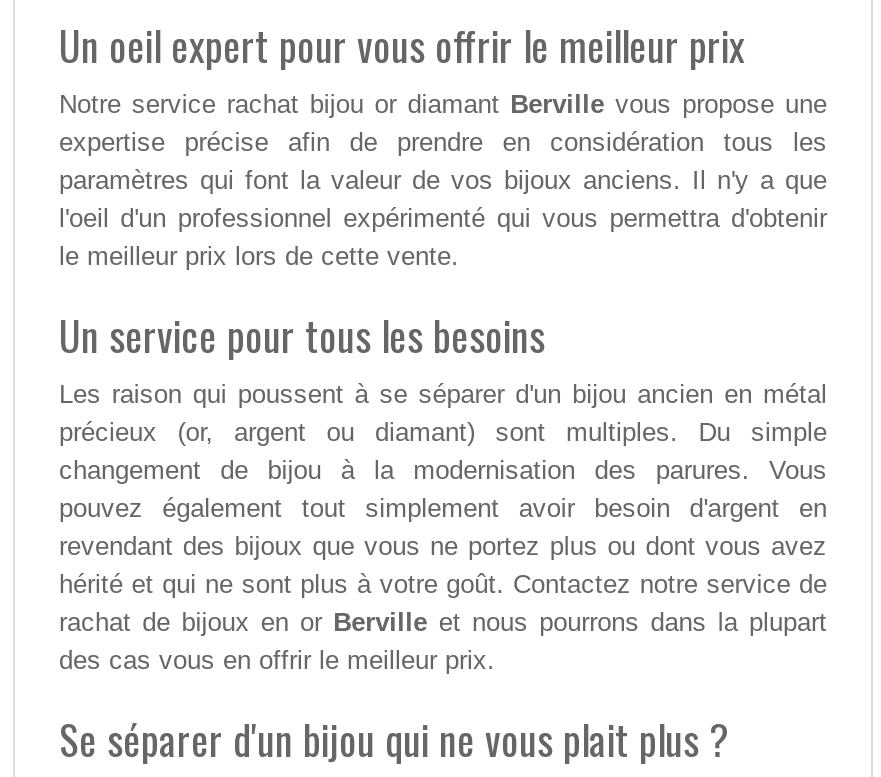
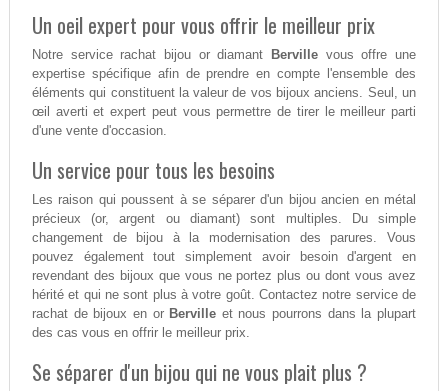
[59,88,827,270] Notre service rachat bijou or diamant Berville vous propose une | expertise précise afin de prendre en considération tous les | paramètres qui font la valeur de vos bijoux anciens. Il n'y a que | l'oeil d'un professionnel expérimenté qui vous permettra d'obtenir | le meilleur prix lors de cette vente. -> [32,47,416,138] Notre service rachat bijou or diamant Berville vous offre une | expertise spécifique afin de prendre en compte l'ensemble des | éléments qui constituent la valeur de vos bijoux anciens. Seul, un | œil averti et expert peut vous permettre de tirer le meilleur parti | d'une vente d'occasion.

